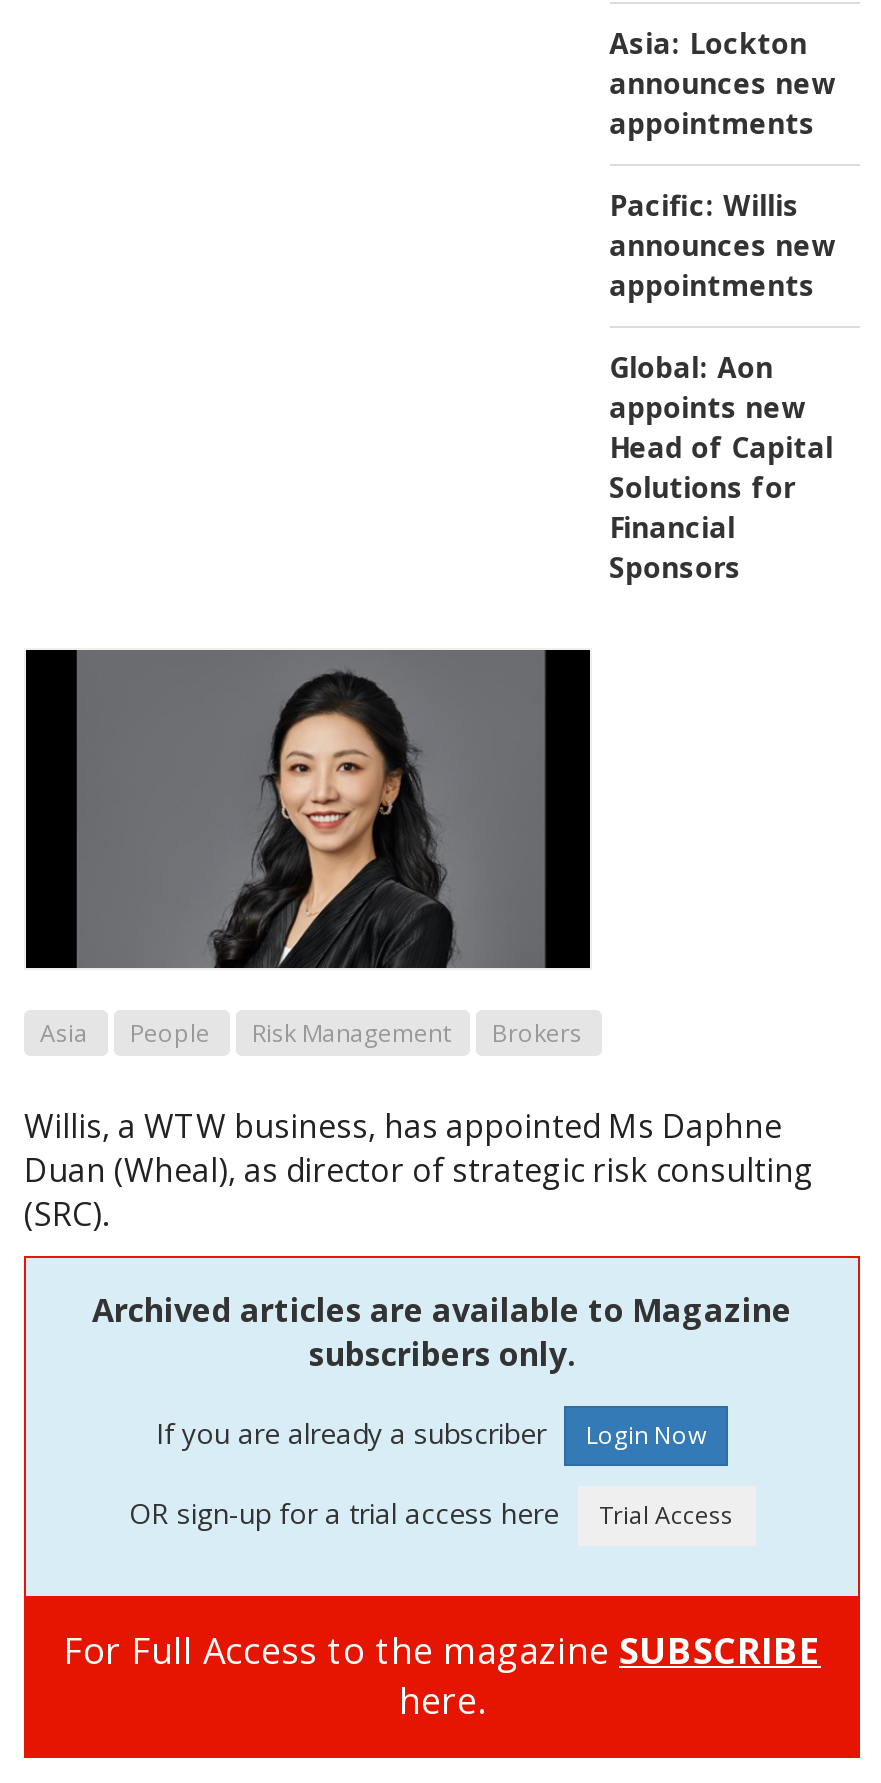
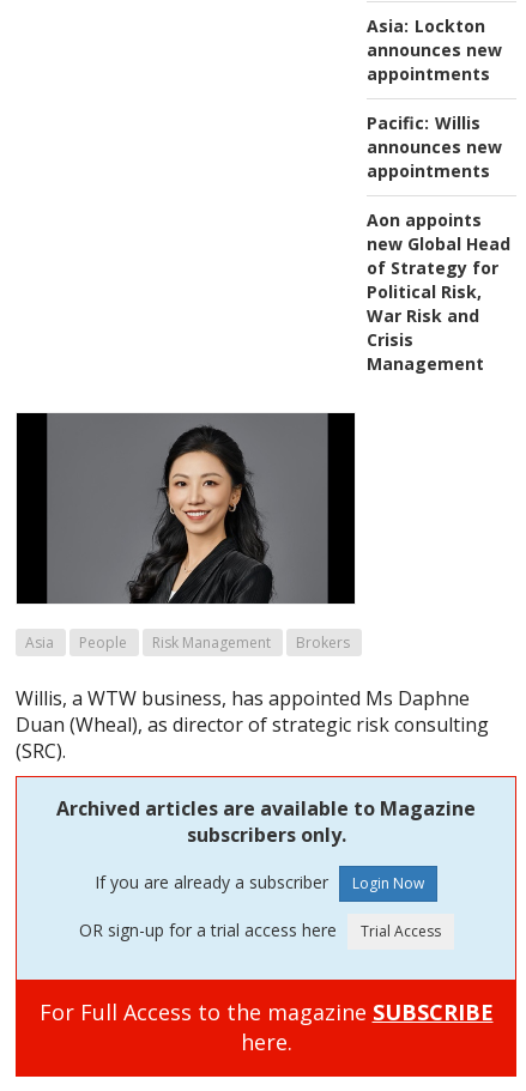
[609,348,833,586] Global: Aon | appoints new | Head of Capital | Solutions for | Financial | Sponsors -> [366,208,510,375] Aon appoints | new Global Head | of Strategy for | Political Risk, | War Risk and | Crisis | Management

